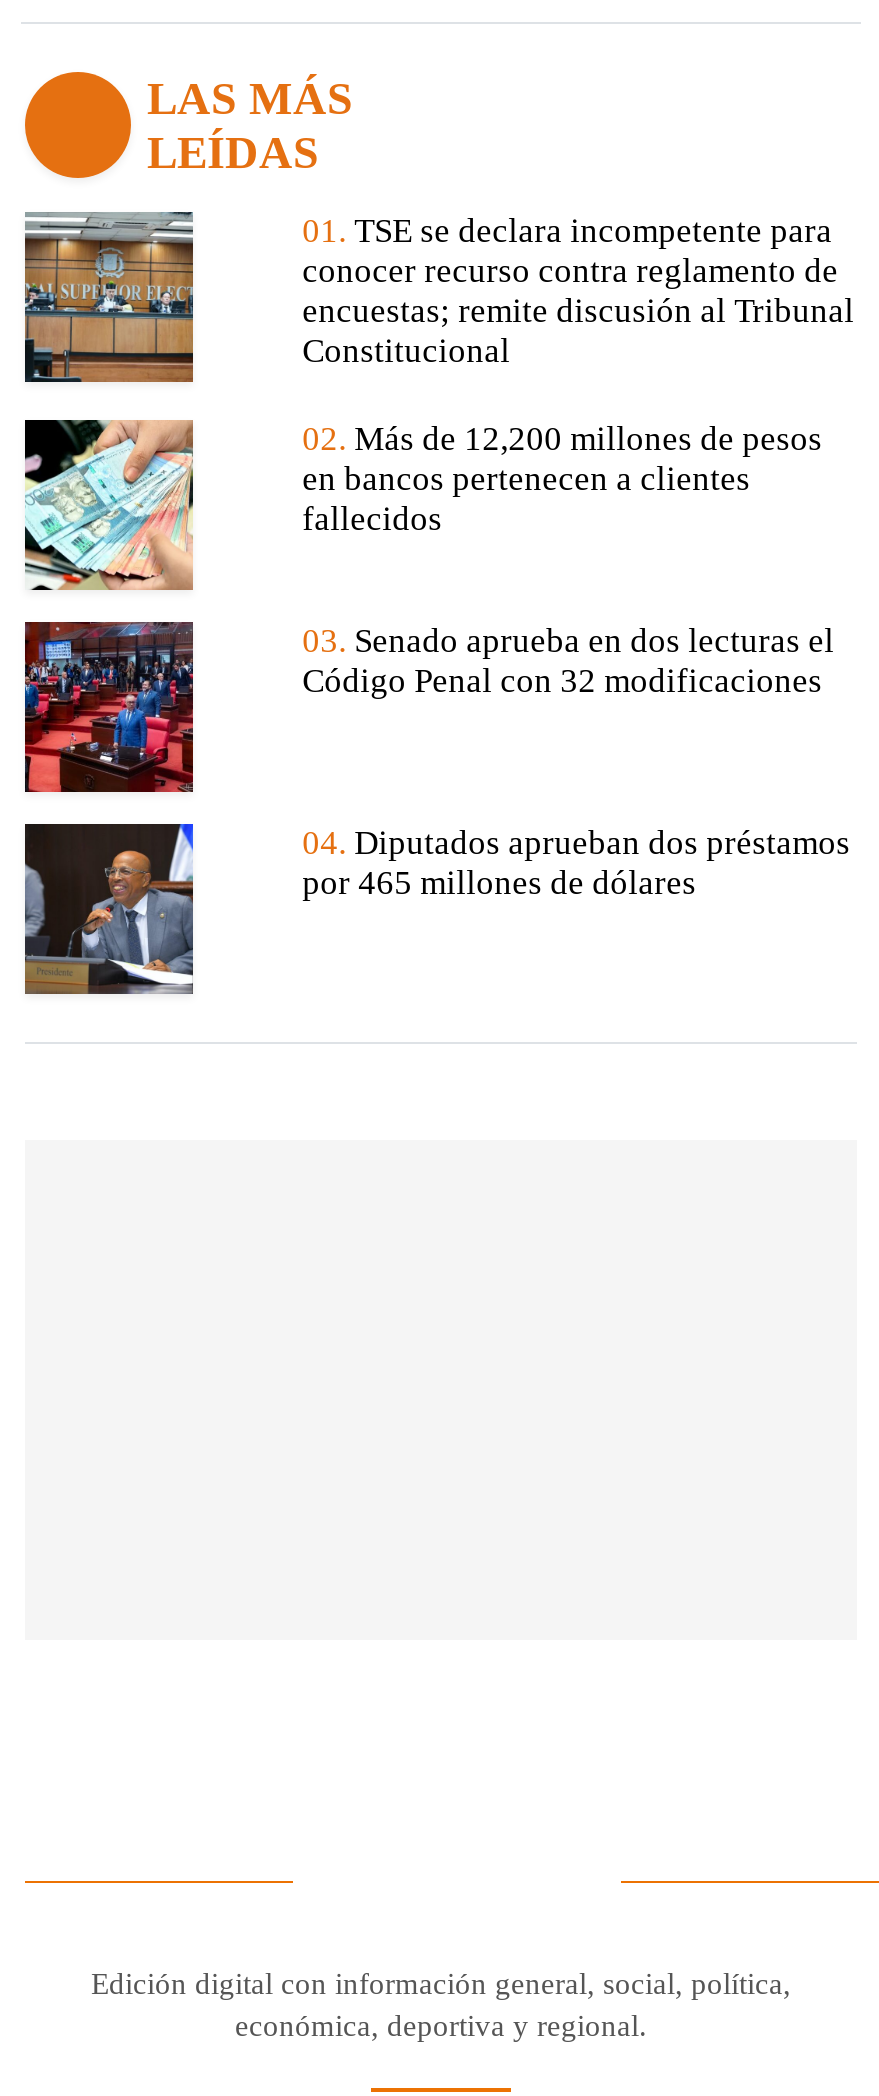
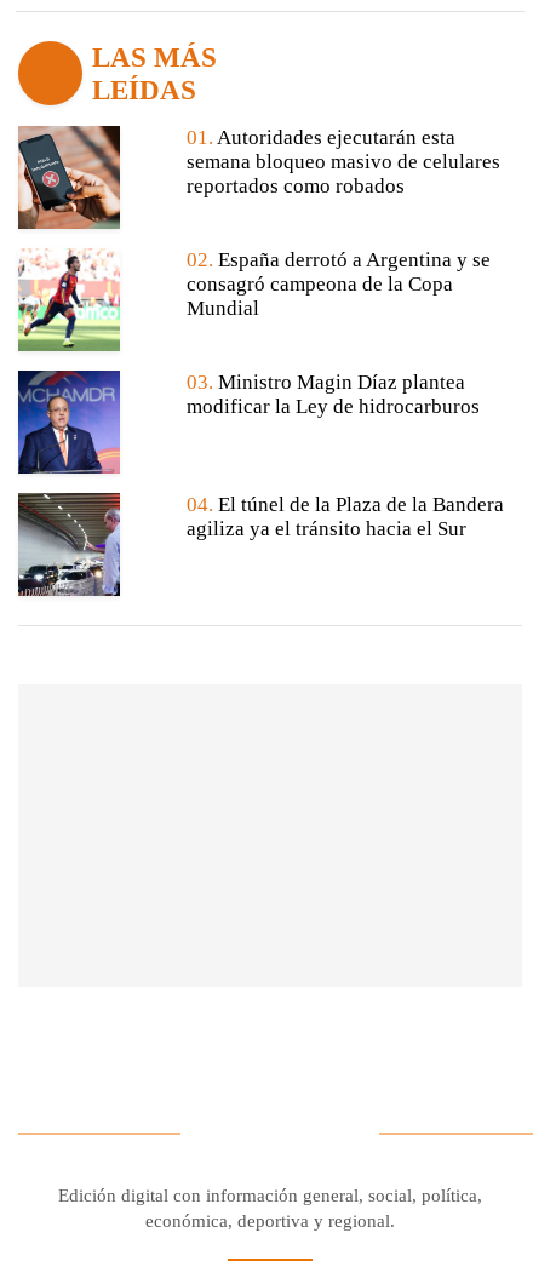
[23,210,195,384] [image] -> [17,125,121,230] [image]
[302,213,854,371] 01. TSE se declara incompetente para | conocer recurso contra reglamento de | encuestas; remite discusión al Tribunal | Constitucional -> [186,127,500,198] 01. Autoridades ejecutarán esta | semana bloqueo masivo de celulares | reportados como robados
[23,418,195,592] [image] -> [17,250,120,352] [image]
[302,421,822,539] 02. Más de 12,200 millones de pesos | en bancos pertenecen a clientes | fallecidos -> [186,249,490,320] 02. España derrotó a Argentina y se | consagró campeona de la Copa | Mundial
[23,620,195,794] [image] -> [17,369,121,475] [image]
[302,623,834,701] 03. Senado aprueba en dos lecturas el | Código Penal con 32 modificaciones -> [186,371,479,418] 03. Ministro Magin Díaz plantea | modificar la Ley de hidrocarburos
[23,822,195,994] [image] -> [17,492,121,597] [image]
[302,825,850,903] 04. Diputados aprueban dos préstamos | por 465 millones de dólares -> [186,494,504,541] 04. El túnel de la Plaza de la Bandera | agiliza ya el tránsito hacia el Sur

